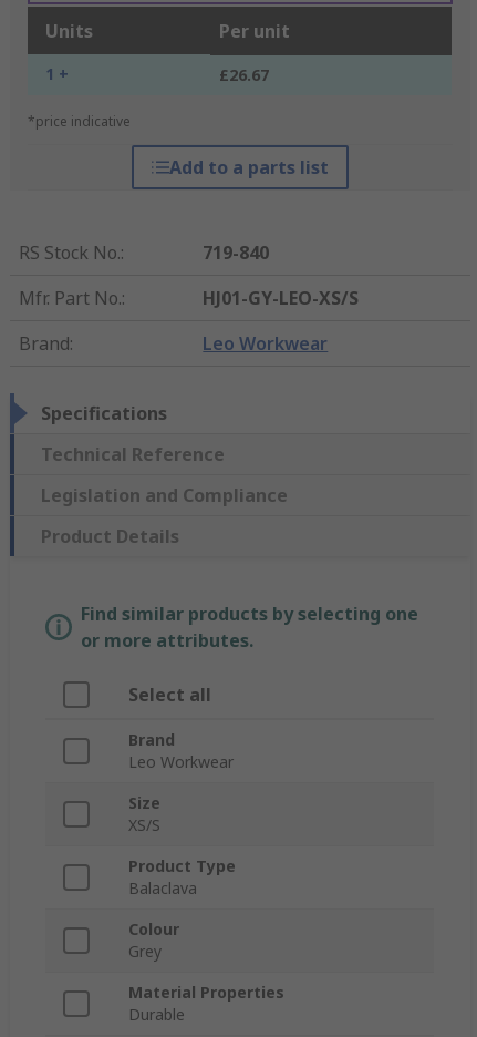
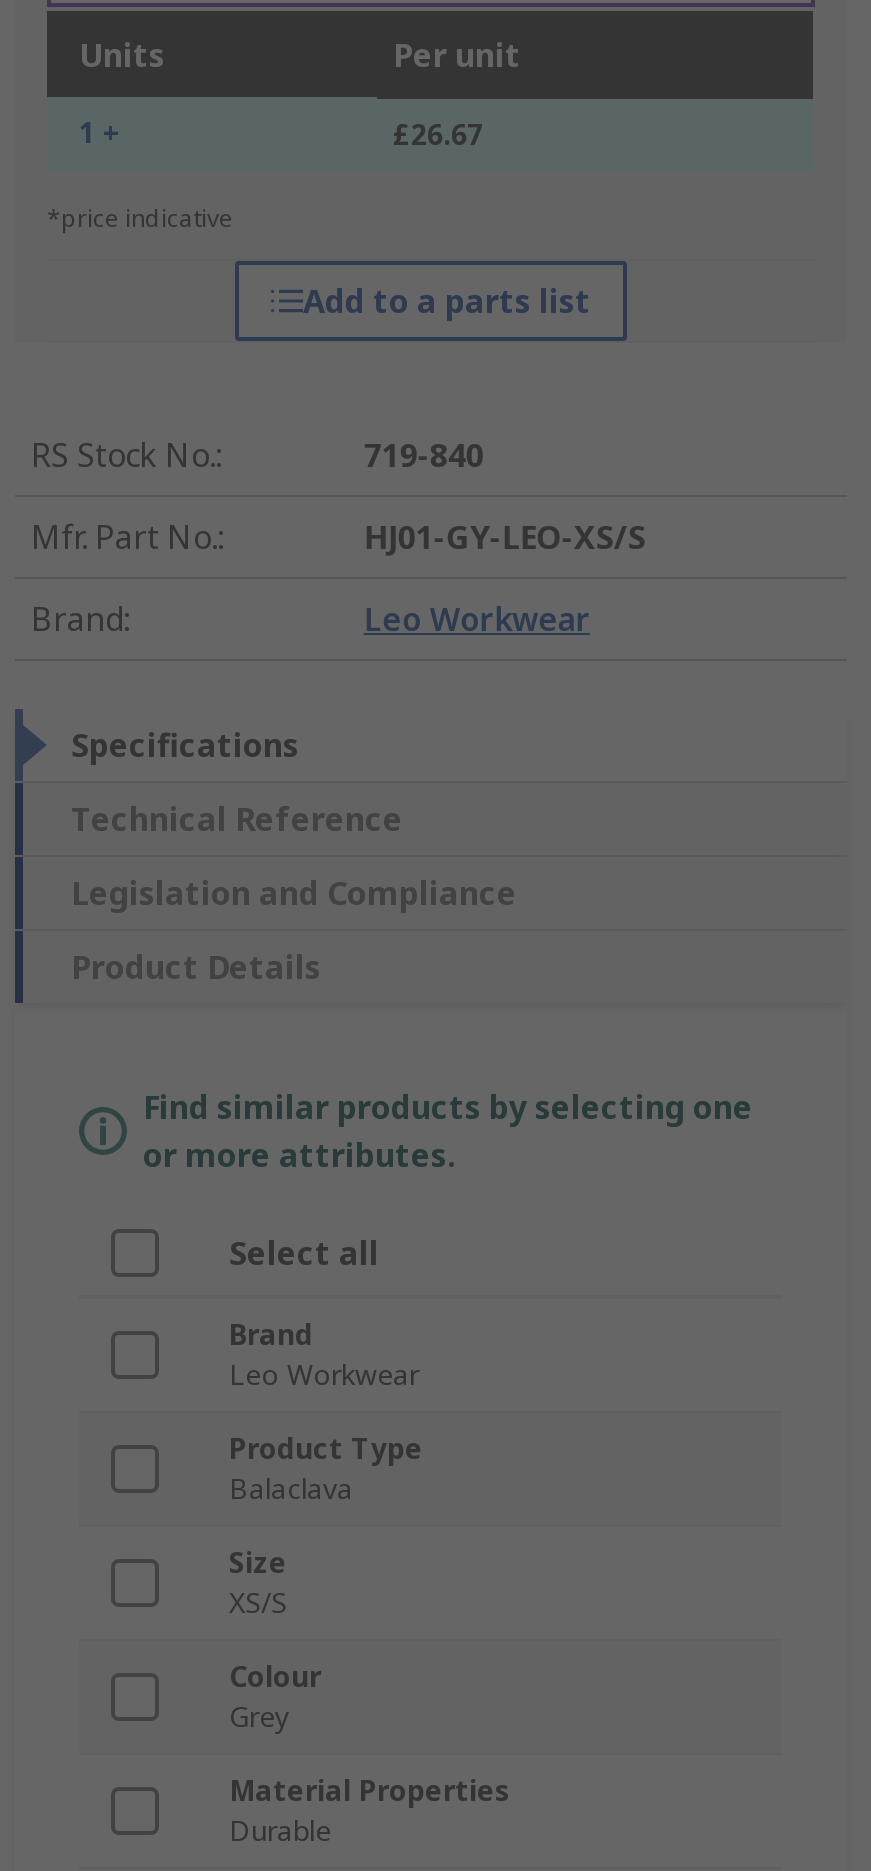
moved [128,793,160,836] -> [229,1544,287,1622]: Size | XS/S
moved [128,856,236,899] -> [229,1430,423,1508]: Product Type | Balaclava

